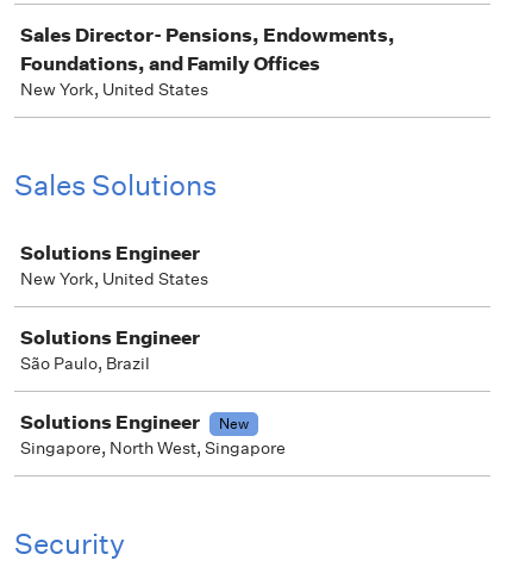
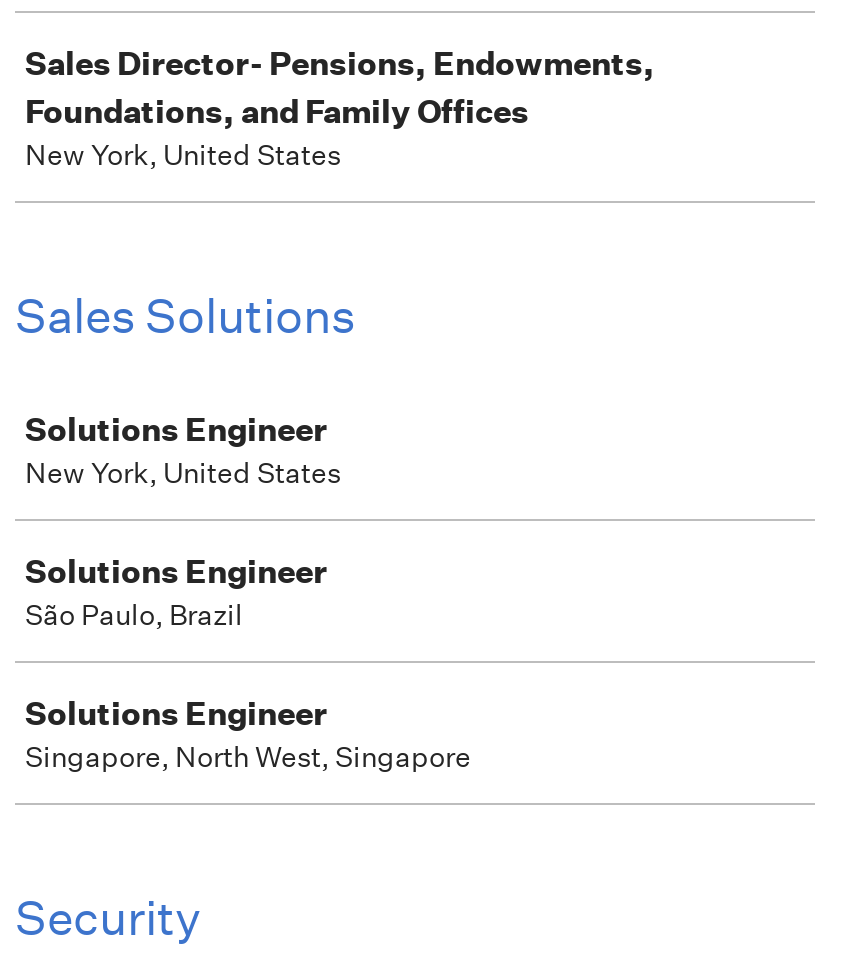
[219,413,249,434] New -> none

